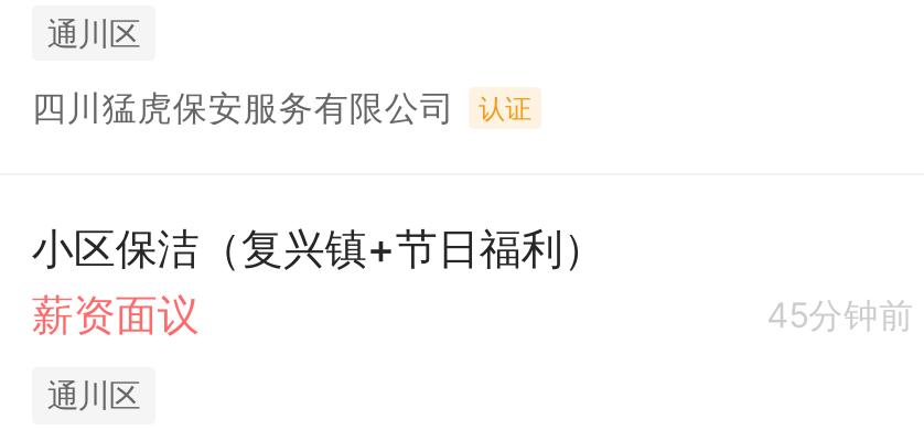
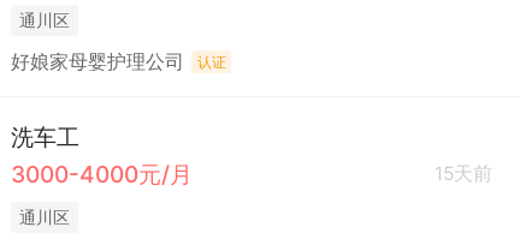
[32,88,455,129] 四川猛虎保安服务有限公司 -> [11,50,184,73] 好娘家母婴护理公司
[32,221,914,341] 小区保洁（复兴镇+节日福利） | 薪资面议 | 45分钟前 -> [11,123,492,188] 洗车工 | 3000-4000元/月 | 15天前

